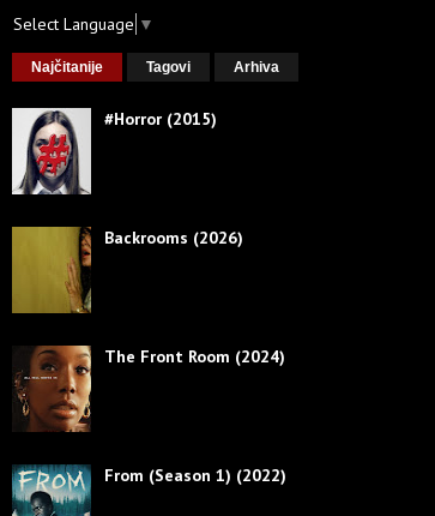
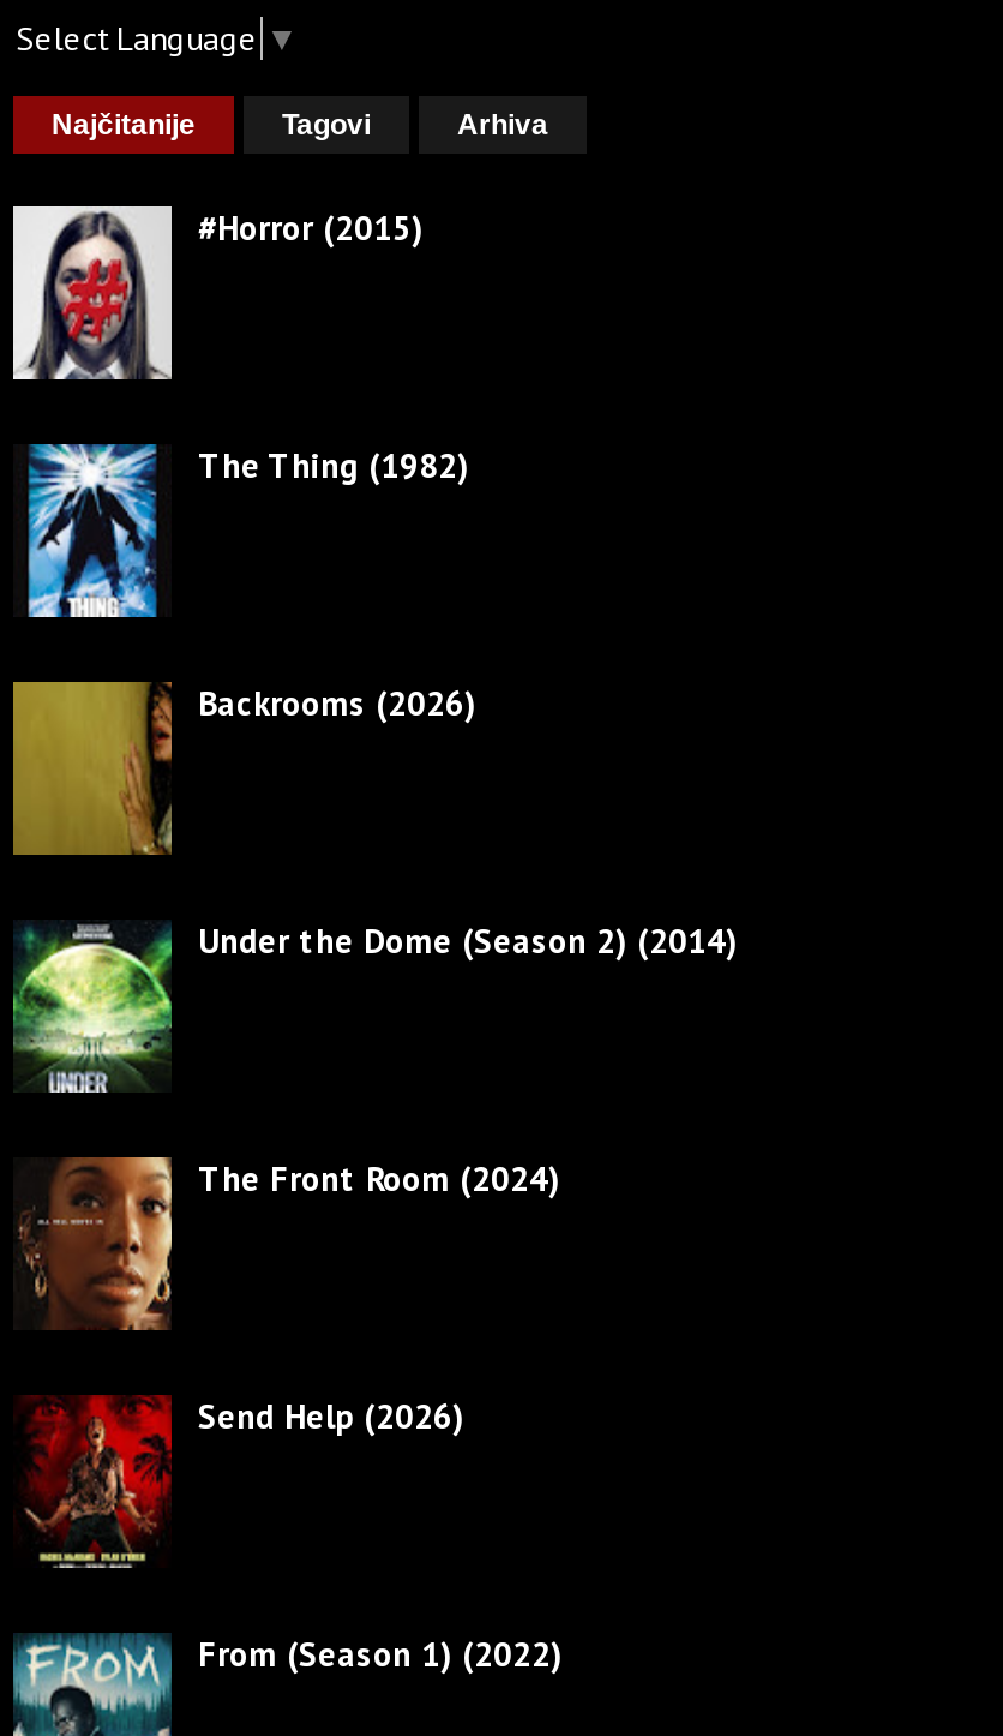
none -> [13,442,469,619] [image] | The Thing (1982)
none -> [11,919,738,1095] [image] | Under the Dome (Season 2) (2014)
none -> [20,1394,464,1570] [image] | Send Help (2026)

